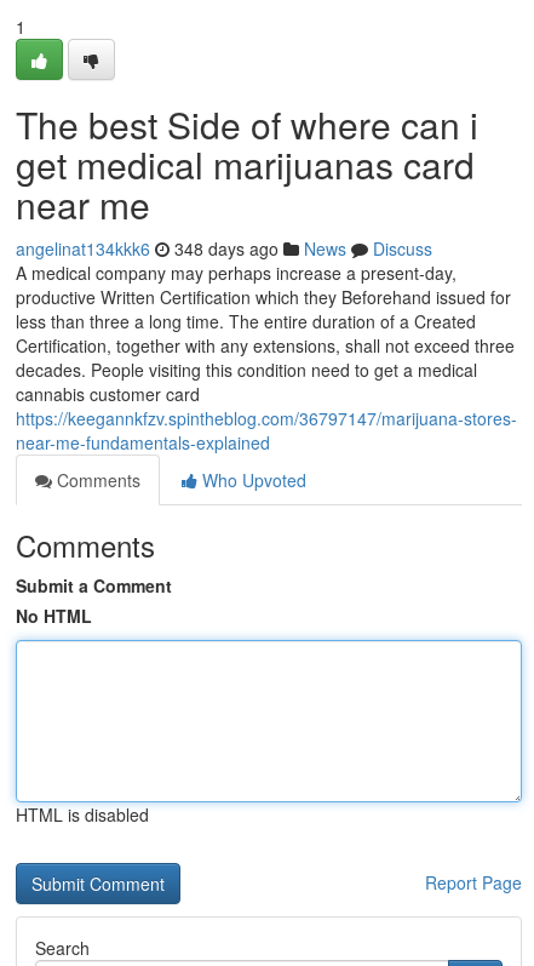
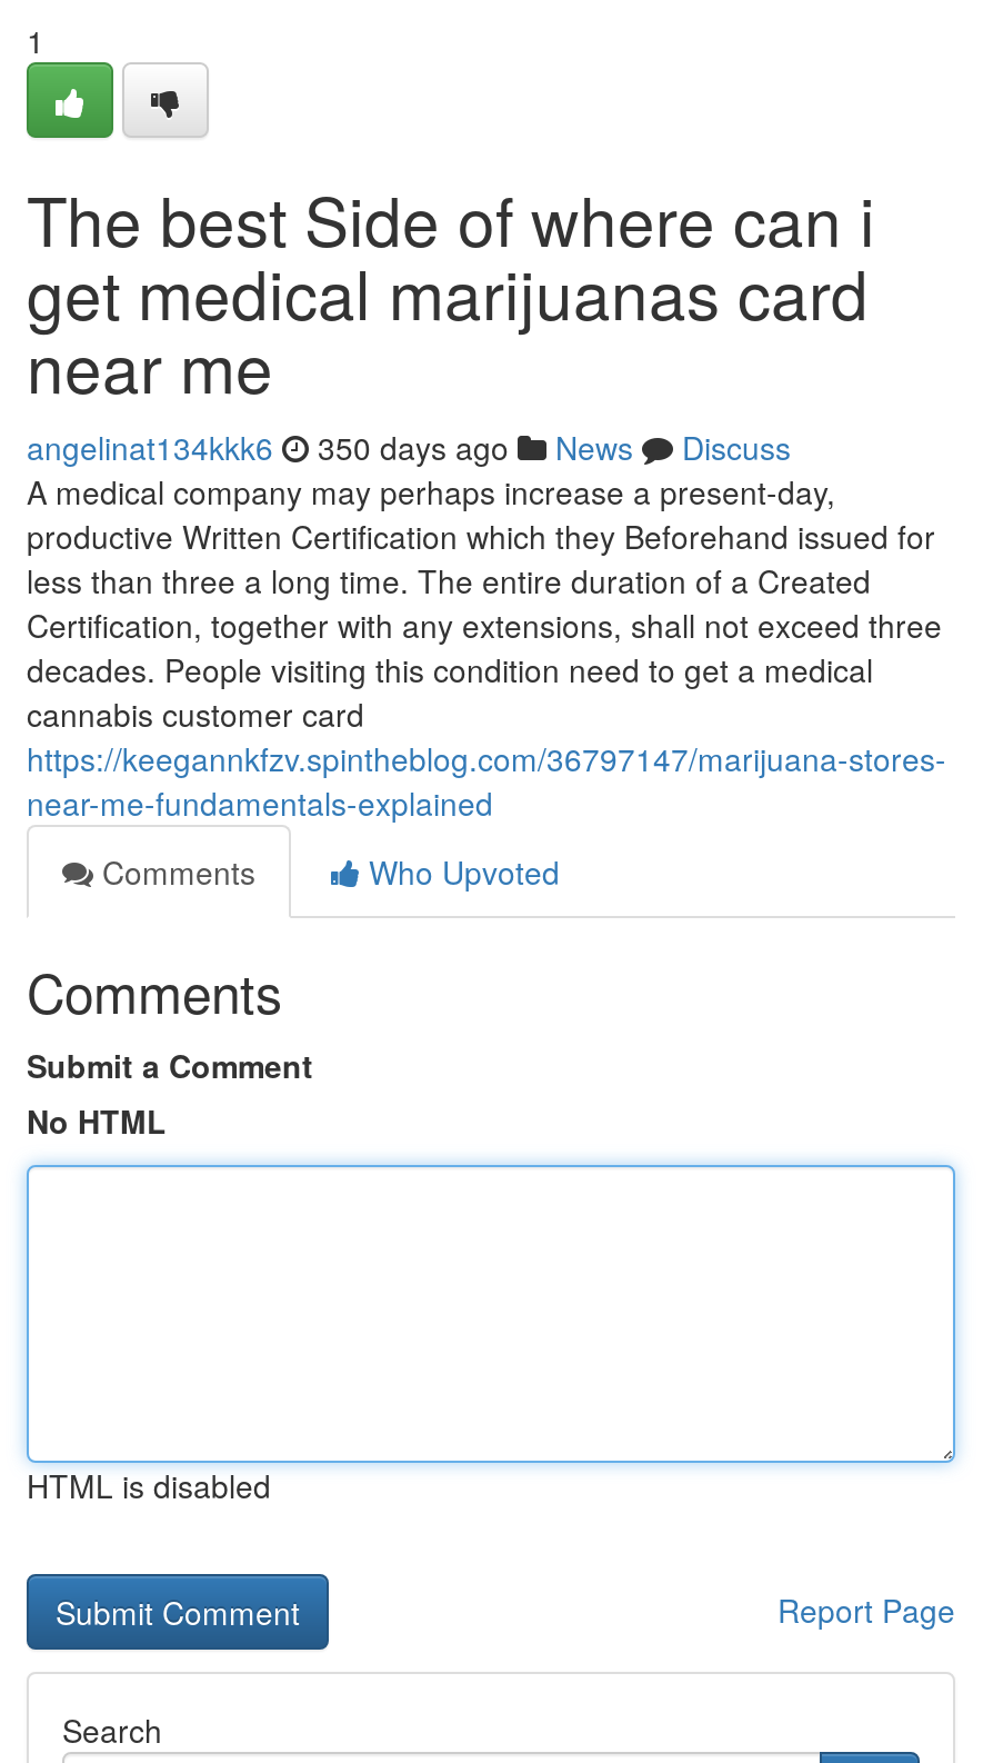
[16,236,432,261] angelinat134kkk6 348 days ago News Discuss -> [27,425,791,469] angelinat134kkk6 350 days ago News Discuss

